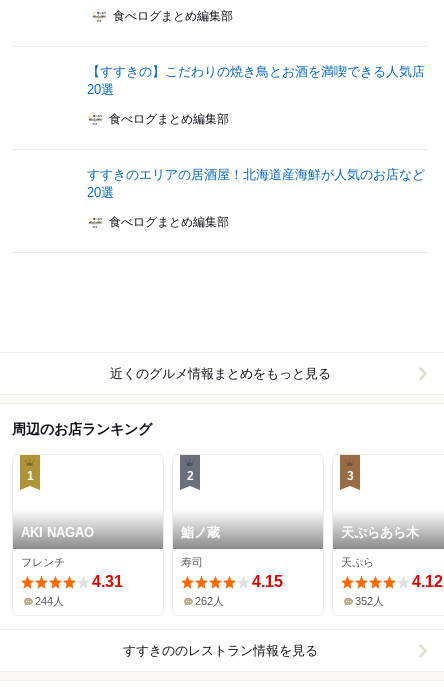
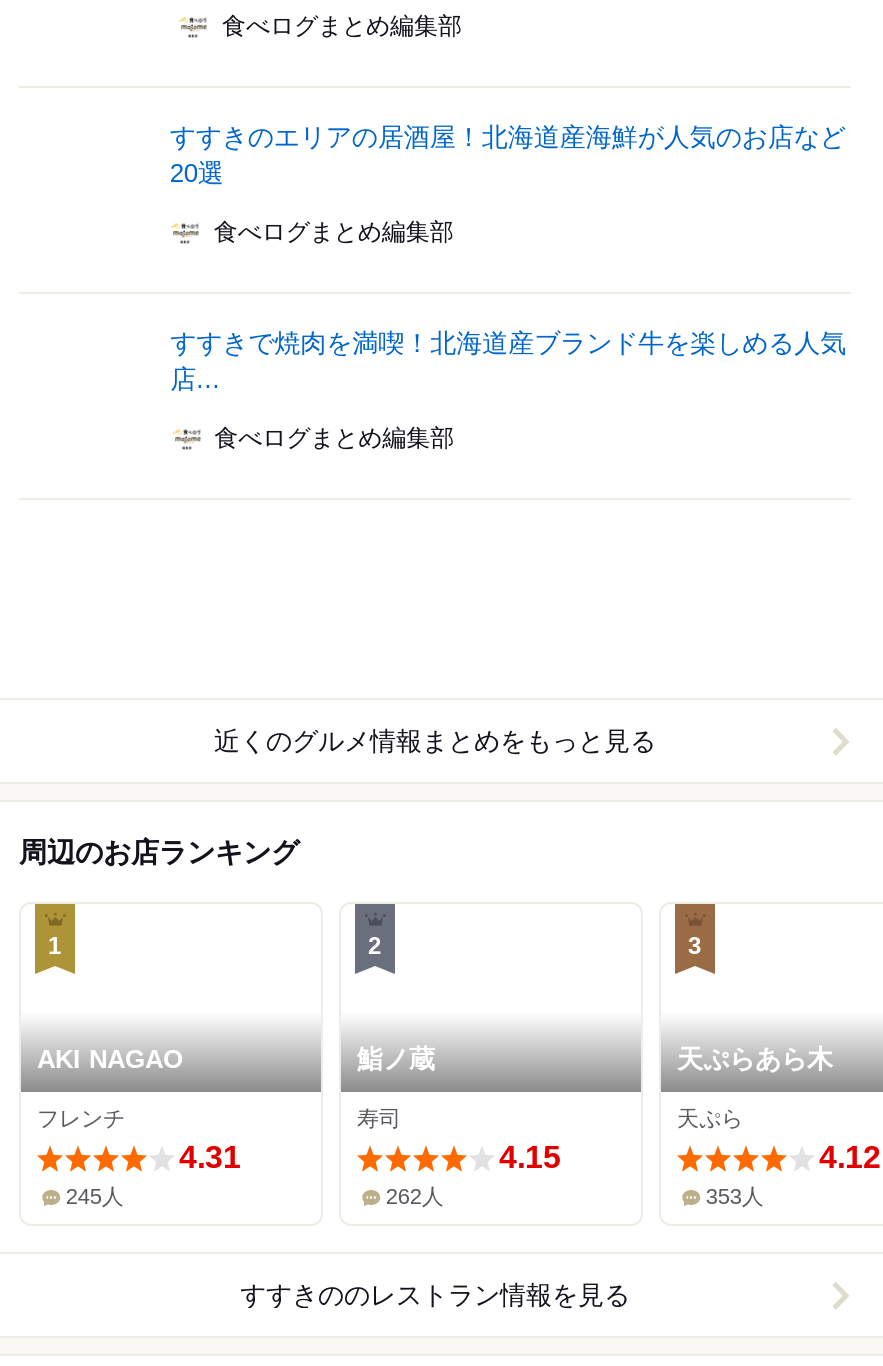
[87,64,425,79] 【すすきの】こだわりの焼き鳥とお酒を満喫できる人気店 -> none
moved [87,167,425,182] -> [170,123,846,153]: すすきのエリアの居酒屋！北海道産海鮮が人気のお店など
[87,185,114,200] 20選 -> [170,329,846,395] すすきで焼肉を満喫！北海道産ブランド牛を楽しめる人気 | 店...
[35,595,64,607] 244人 -> [66,1185,124,1209] 245人
[355,595,384,607] 352人 -> [706,1185,764,1209] 353人

